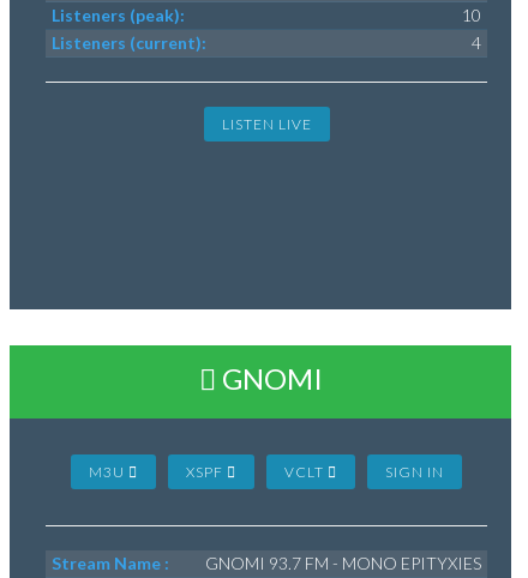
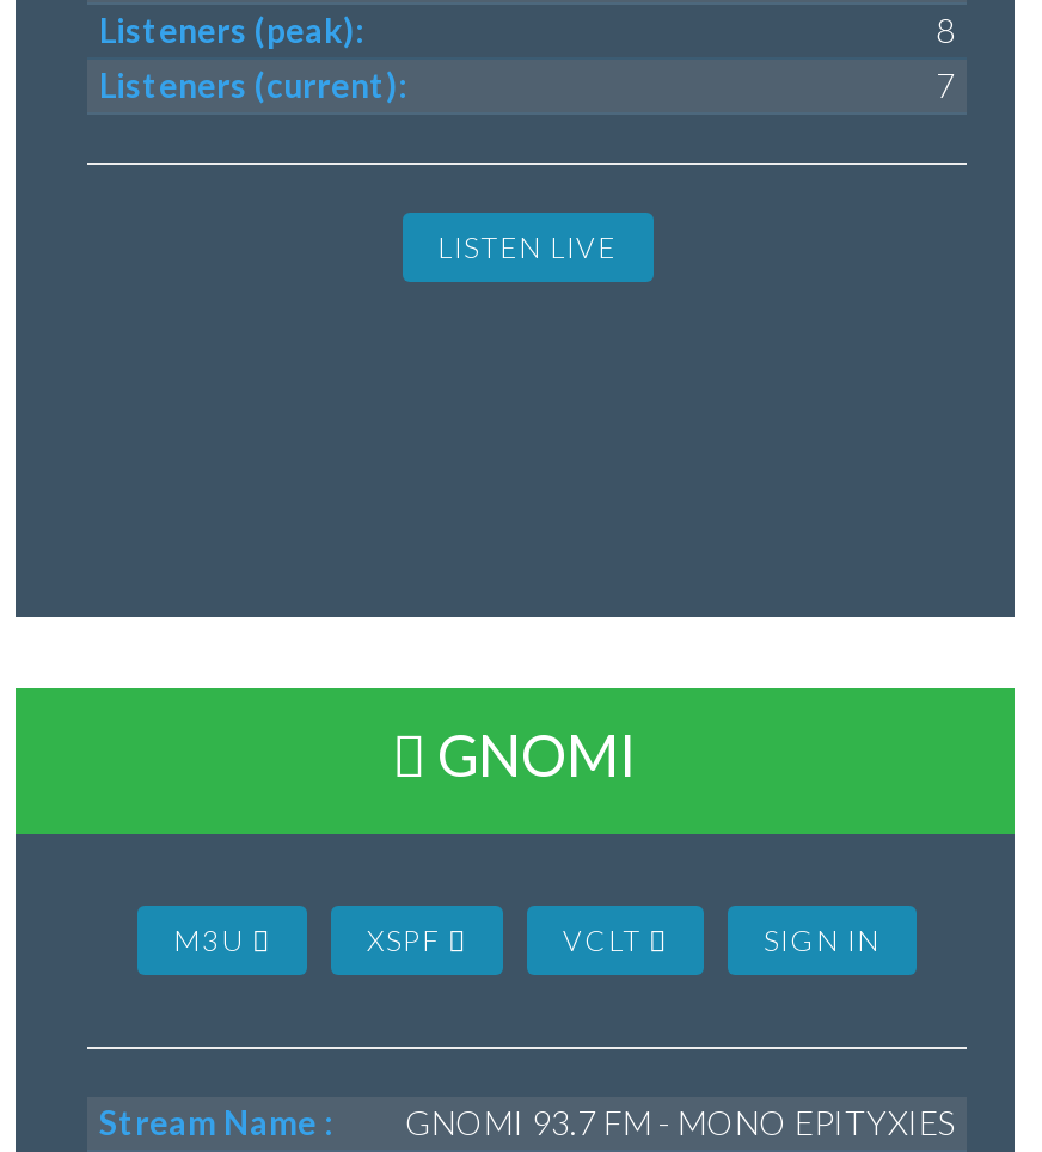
[462,5,481,25] 10 -> [936,10,955,50] 8
[472,32,481,53] 4 -> [936,65,955,105] 7

